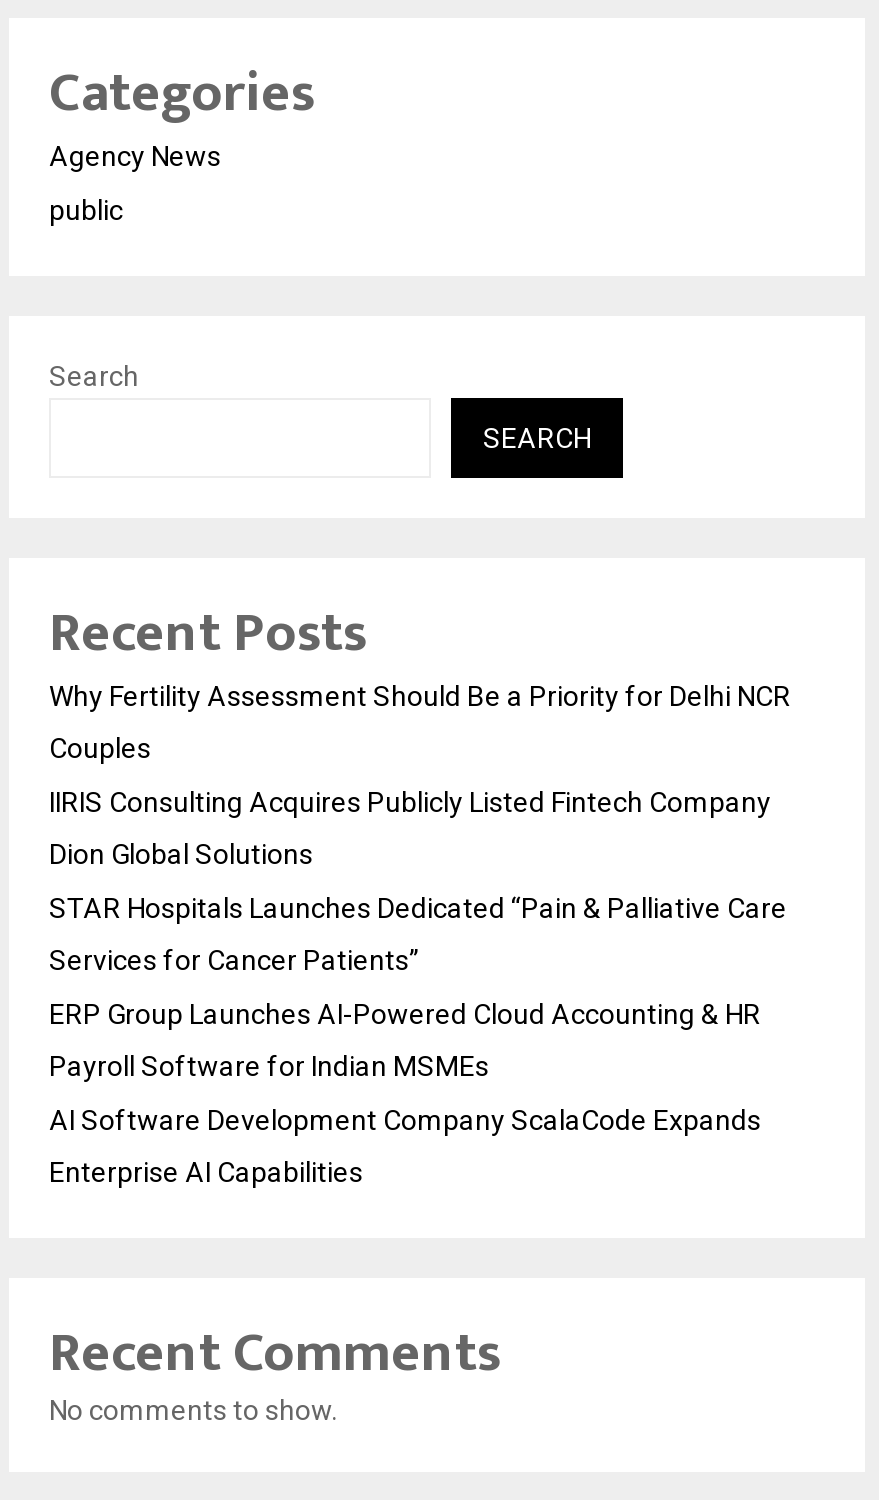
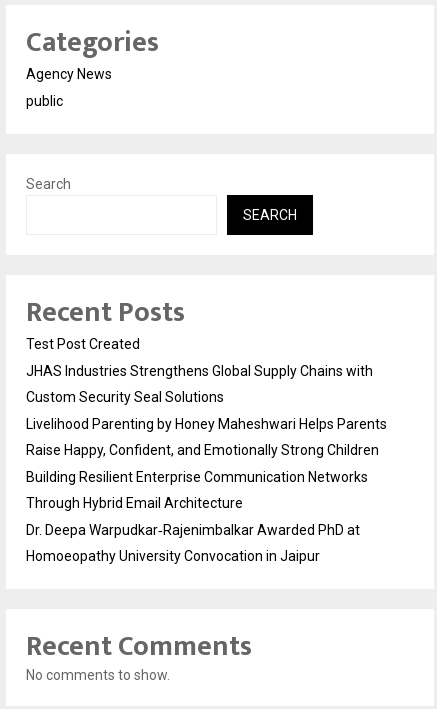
[49,681,791,1189] Why Fertility Assessment Should Be a Priority for Delhi NCR | Couples | IIRIS Consulting Acquires Publicly Listed Fintech Company | Dion Global Solutions | STAR Hospitals Launches Dedicated “Pain & Palliative Care | Services for Cancer Patients” | ERP Group Launches AI-Powered Cloud Accounting & HR | Payroll Software for Indian MSMEs | AI Software Development Company ScalaCode Expands | Enterprise AI Capabilities -> [26,336,387,564] Test Post Created | JHAS Industries Strengthens Global Supply Chains with | Custom Security Seal Solutions | Livelihood Parenting by Honey Maheshwari Helps Parents | Raise Happy, Confident, and Emotionally Strong Children | Building Resilient Enterprise Communication Networks | Through Hybrid Email Architecture | Dr. Deepa Warpudkar‑Rajenimbalkar Awarded PhD at | Homoeopathy University Convocation in Jaipur

